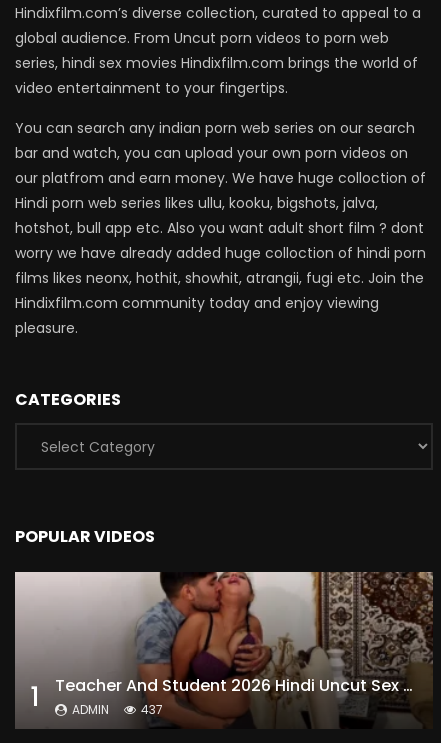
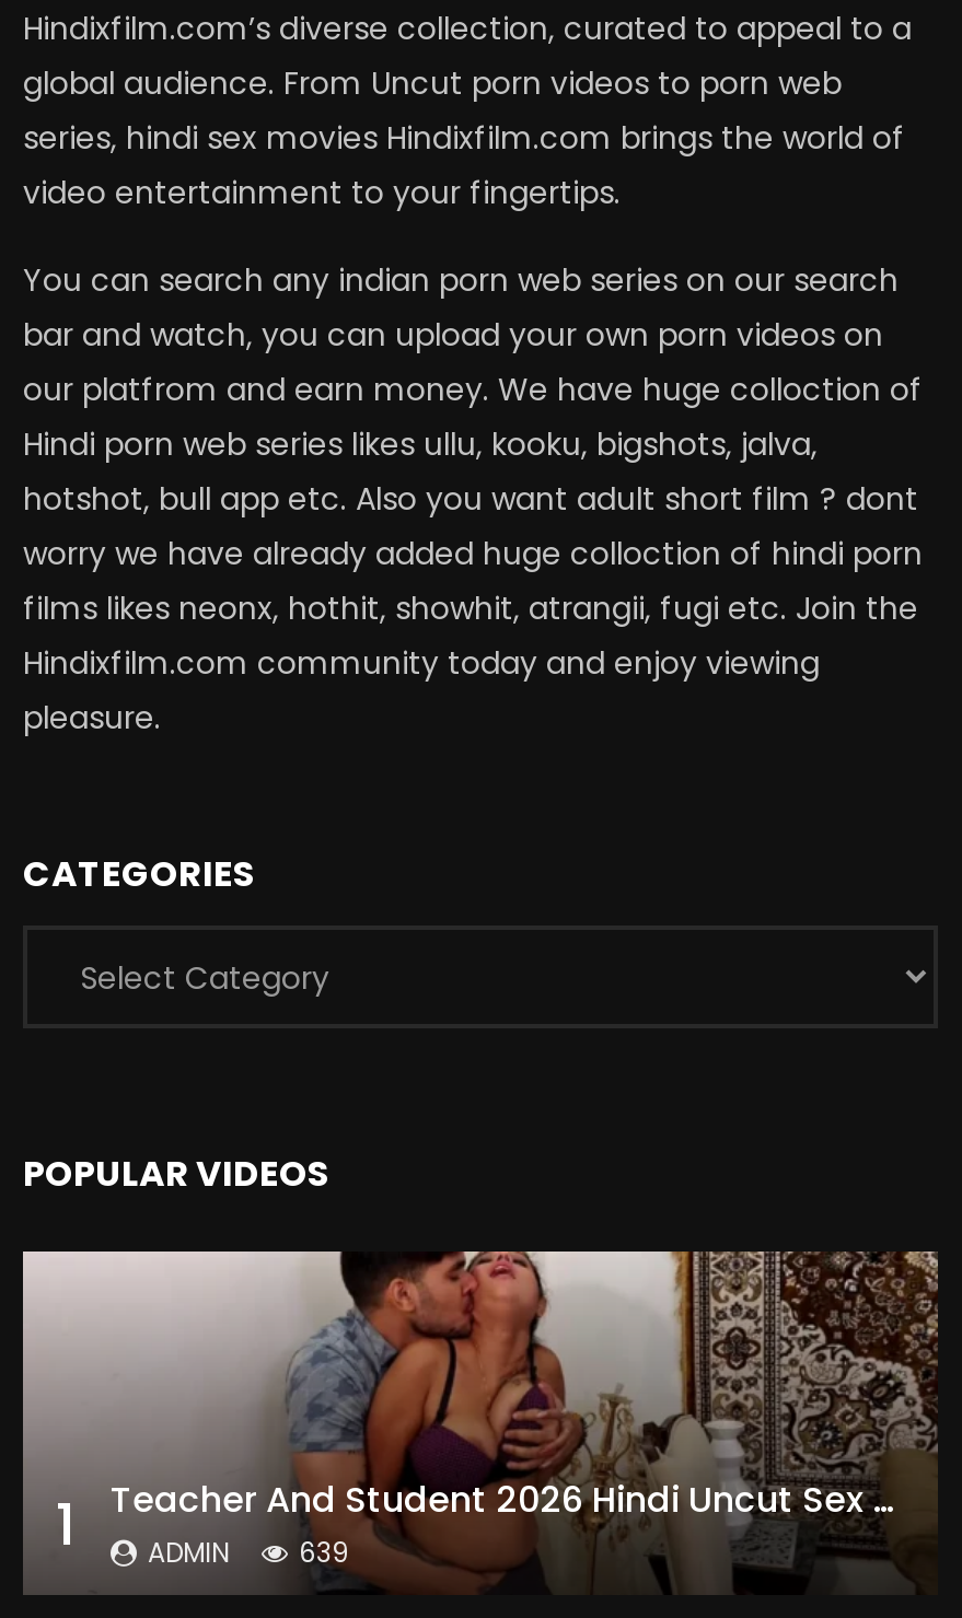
[30,679,163,718] 1 ADMIN 437 -> [56,1485,349,1571] 1 ADMIN 639

